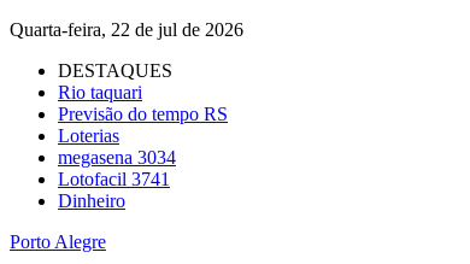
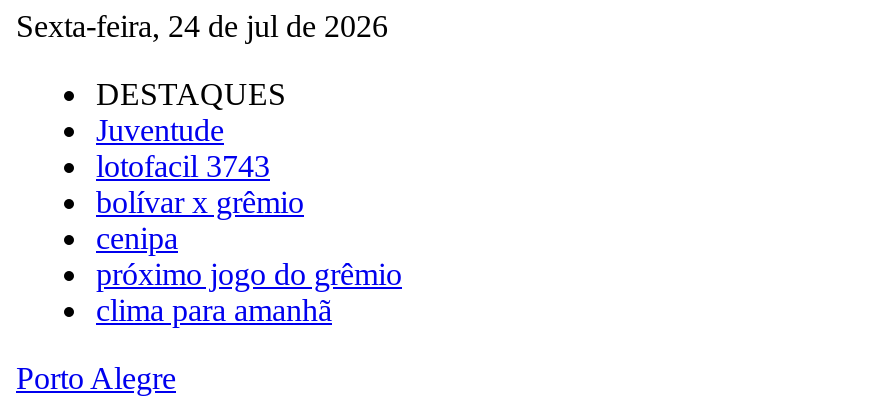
[10,19,243,40] Quarta-feira, 22 de jul de 2026 -> [16,9,388,43] Sexta-feira, 24 de jul de 2026
[58,82,228,211] Rio taquari | Previsão do tempo RS | Loterias | megasena 3034 | Lotofacil 3741 | Dinheiro -> [96,113,402,327] Juventude | lotofacil 3743 | bolívar x grêmio | cenipa | próximo jogo do grêmio | clima para amanhã

